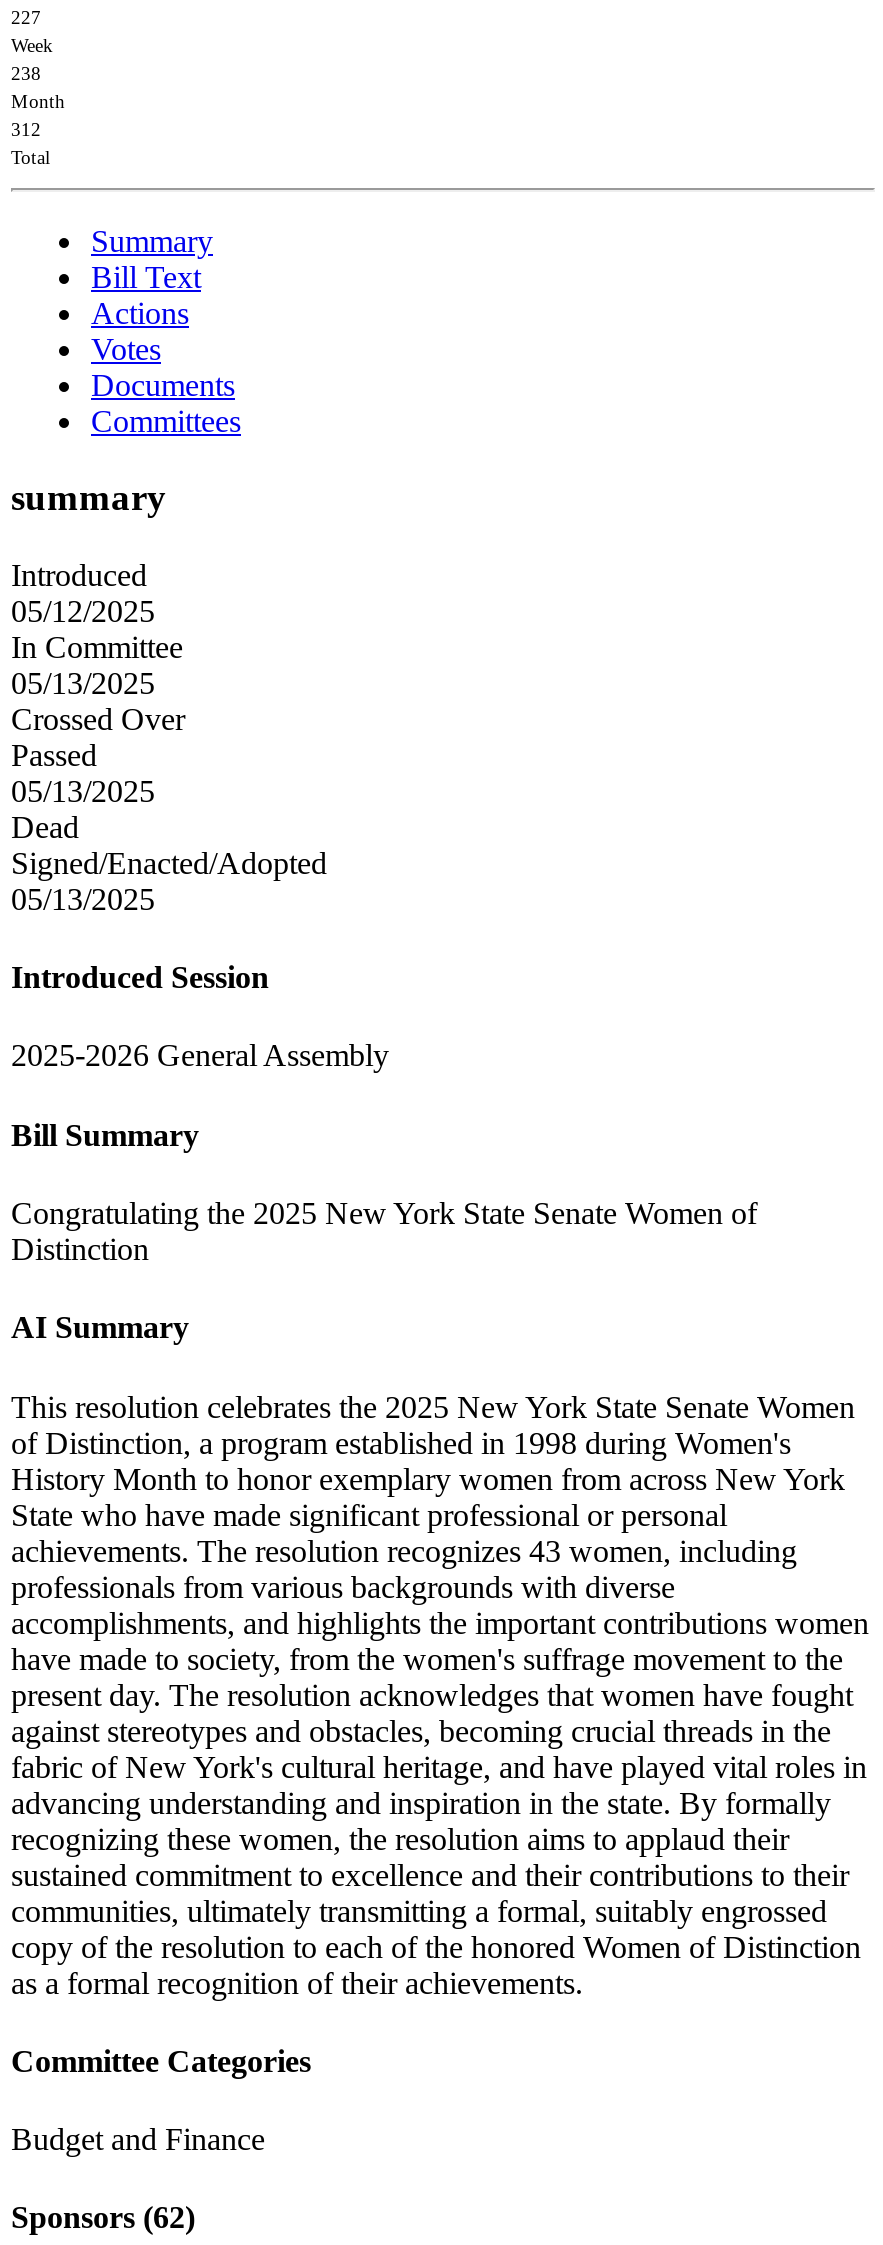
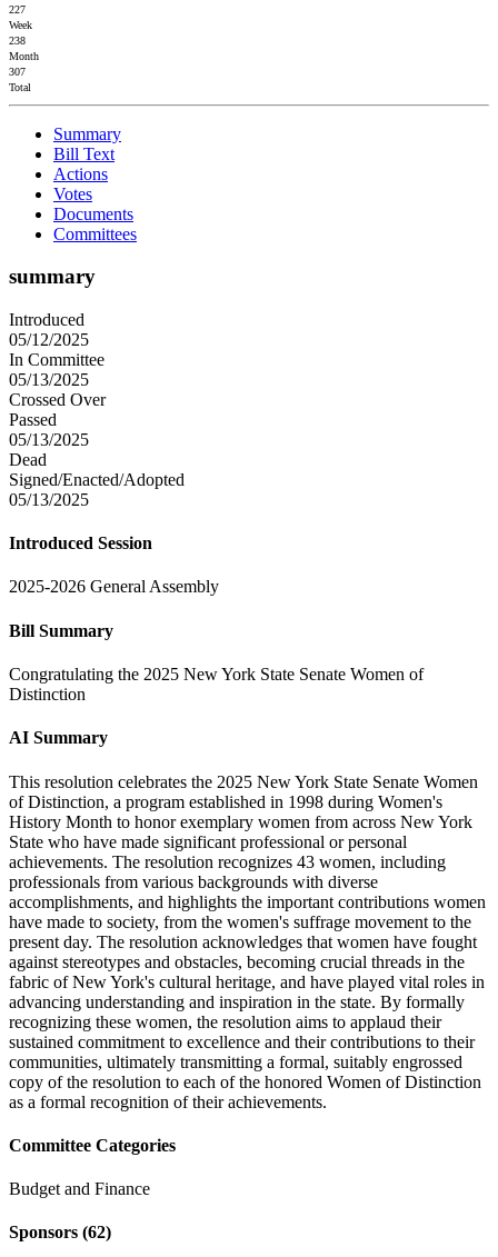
[11,117,41,139] 312 -> [9,65,26,77] 307

